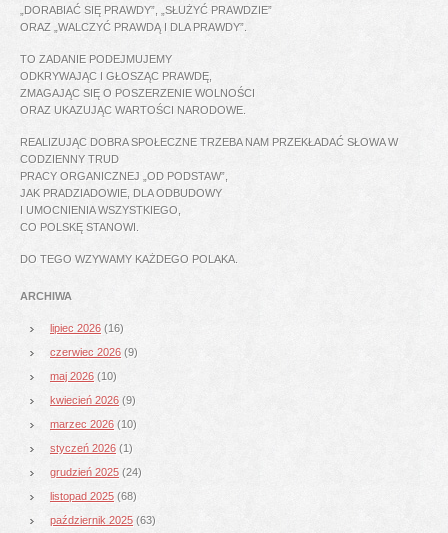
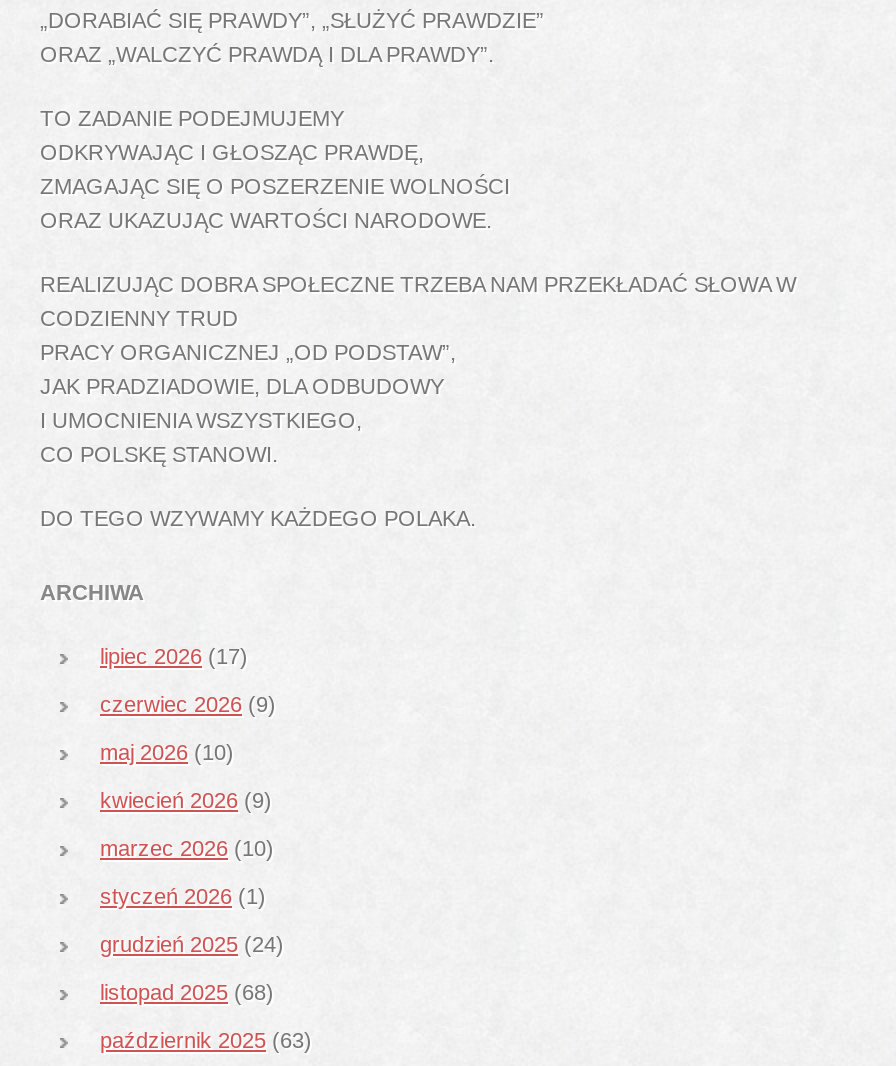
[50,322,124,334] lipiec 2026 (16) -> [100,643,248,667] lipiec 2026 (17)

